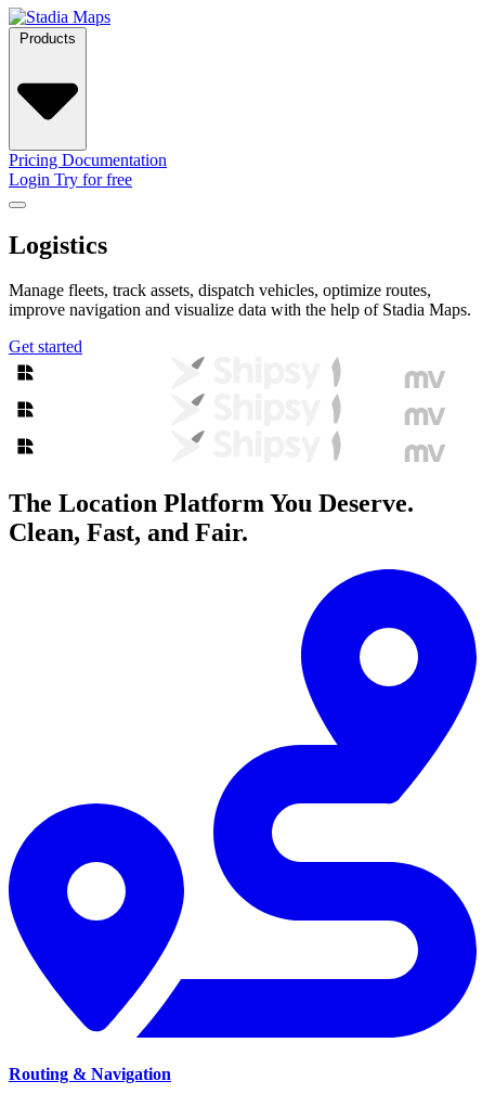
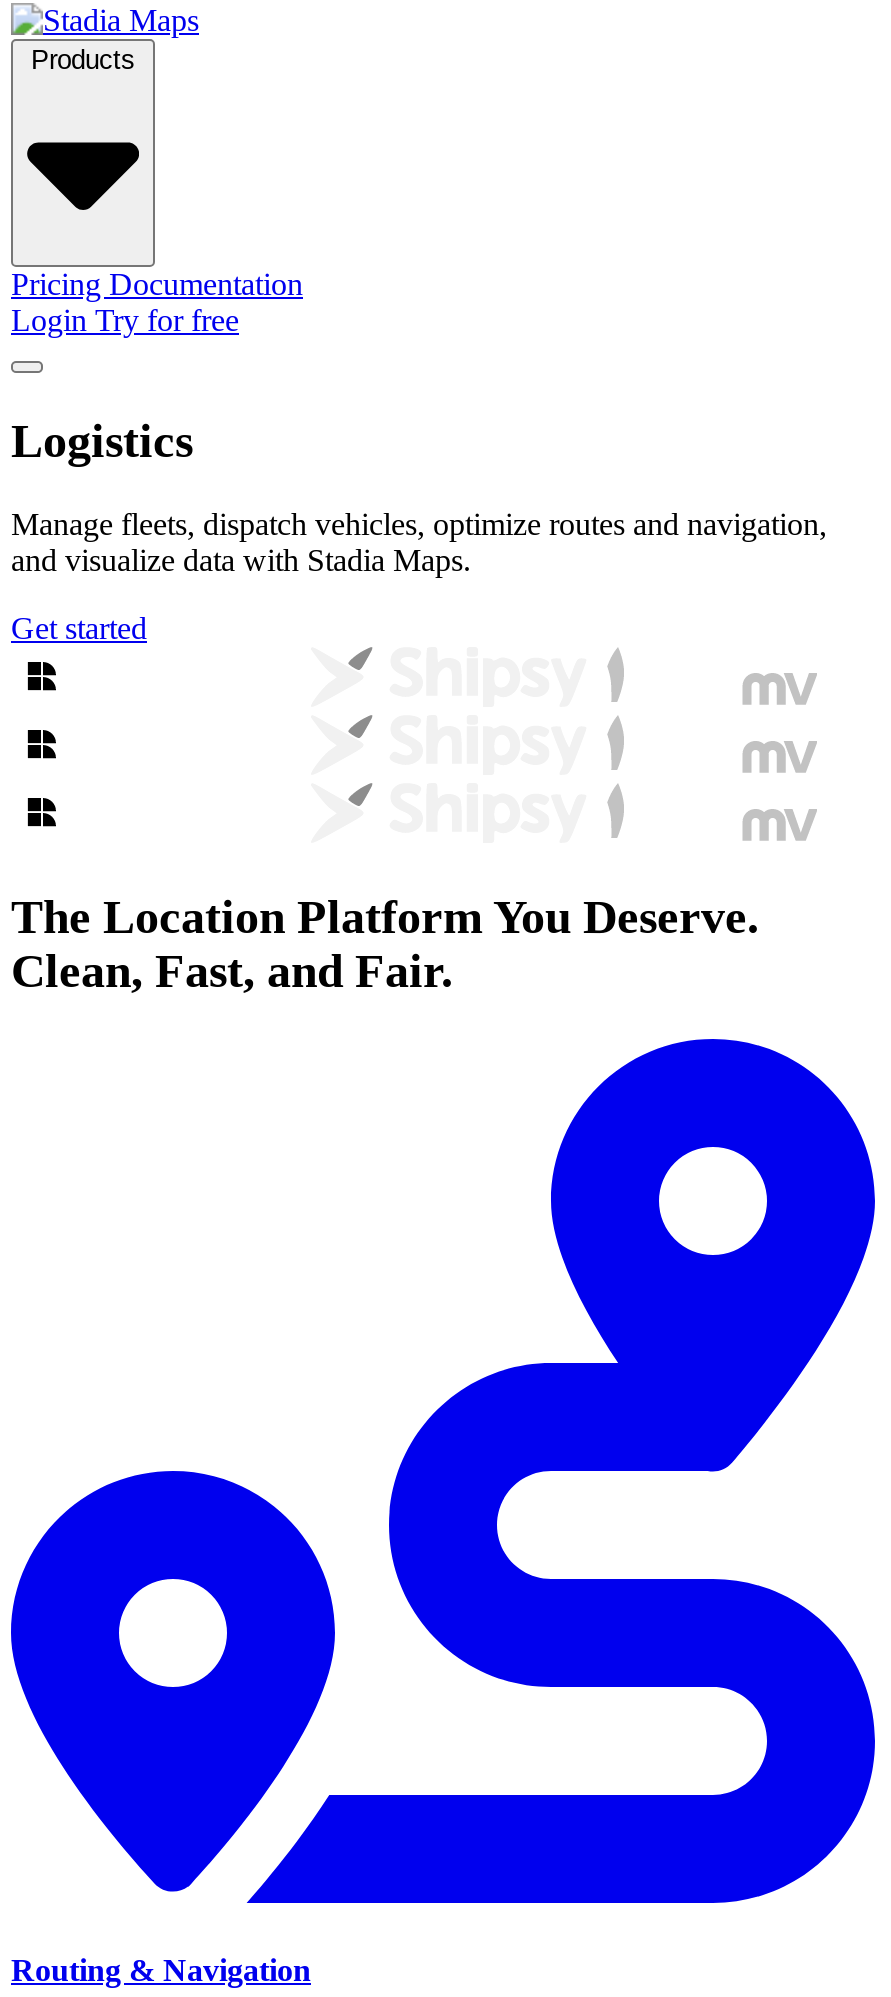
[9,281,471,319] Manage fleets, track assets, dispatch vehicles, optimize routes, | improve navigation and visualize data with the help of Stadia Maps. -> [11,508,827,578] Manage fleets, dispatch vehicles, optimize routes and navigation, | and visualize data with Stadia Maps.

